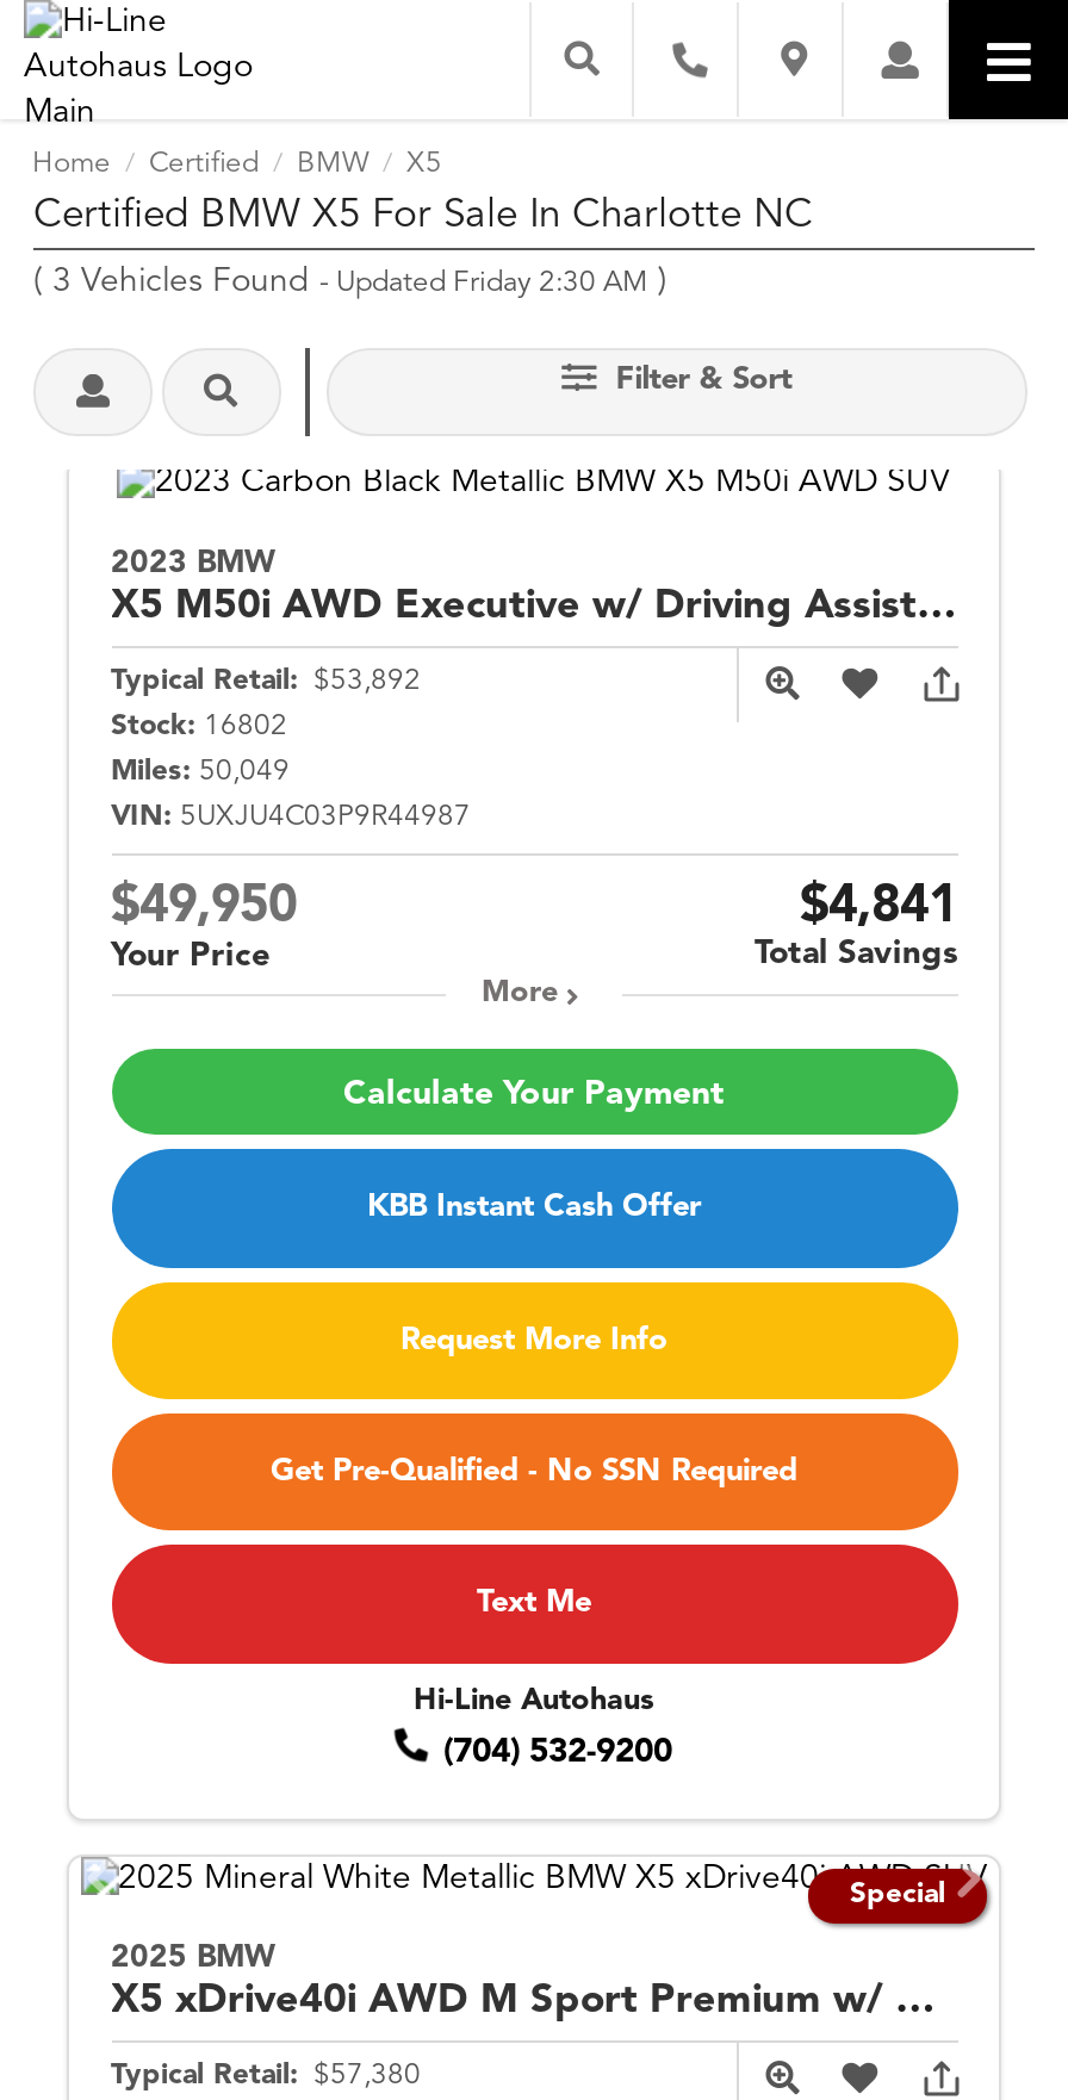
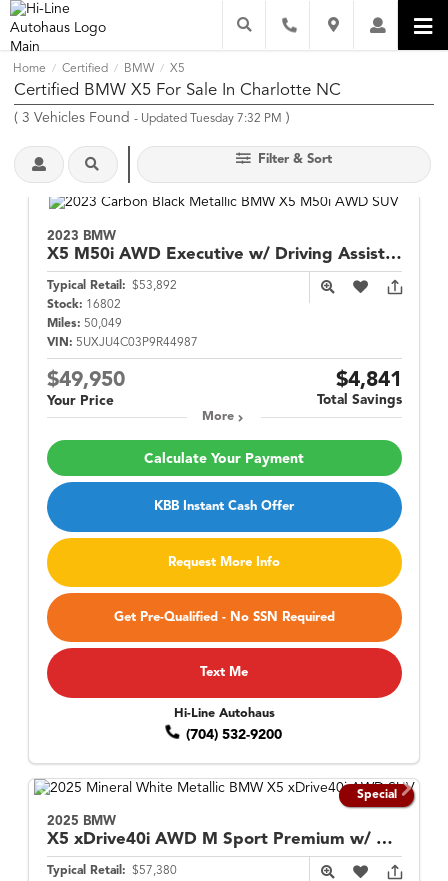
[33,265,667,298] (3 Vehicles Found - Updated Friday 2:30 AM) -> [14,111,290,125] (3 Vehicles Found - Updated Tuesday 7:32 PM)

